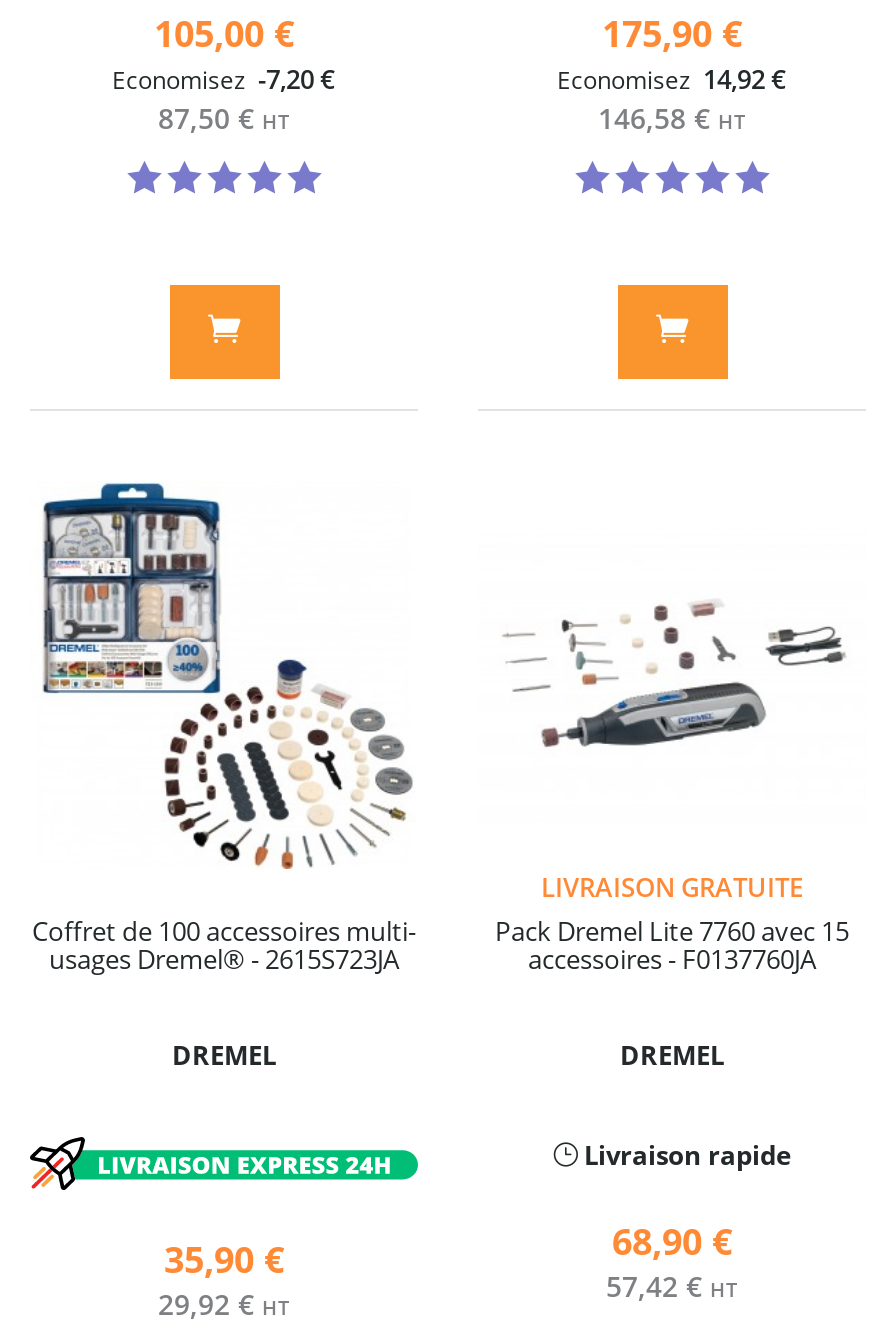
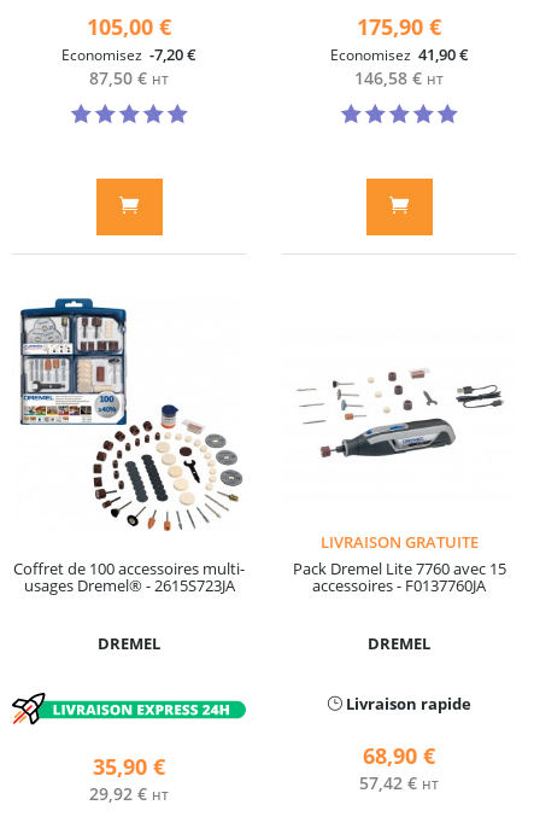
[557,62,787,98] Economisez 14,92 € -> [330,44,468,66] Economisez 41,90 €

